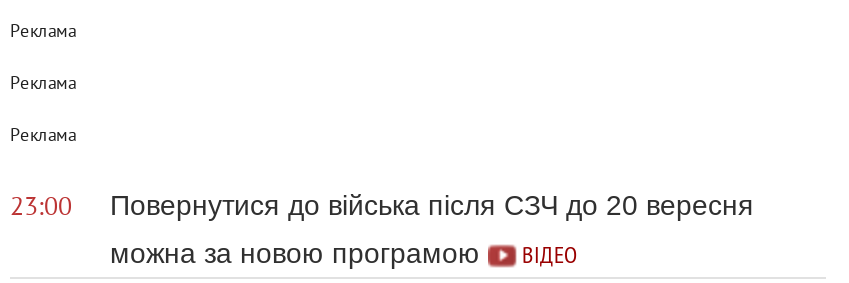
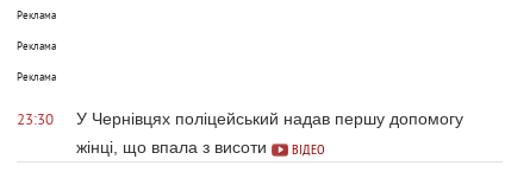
[10,189,754,225] 23:00 | Повернутися до війська після СЗЧ до 20 вересня -> [17,110,463,131] 23:30 | У Чернівцях поліцейський надав першу допомогу
[110,237,488,269] можна за новою програмою -> [76,138,272,157] жінці, що впала з висоти

